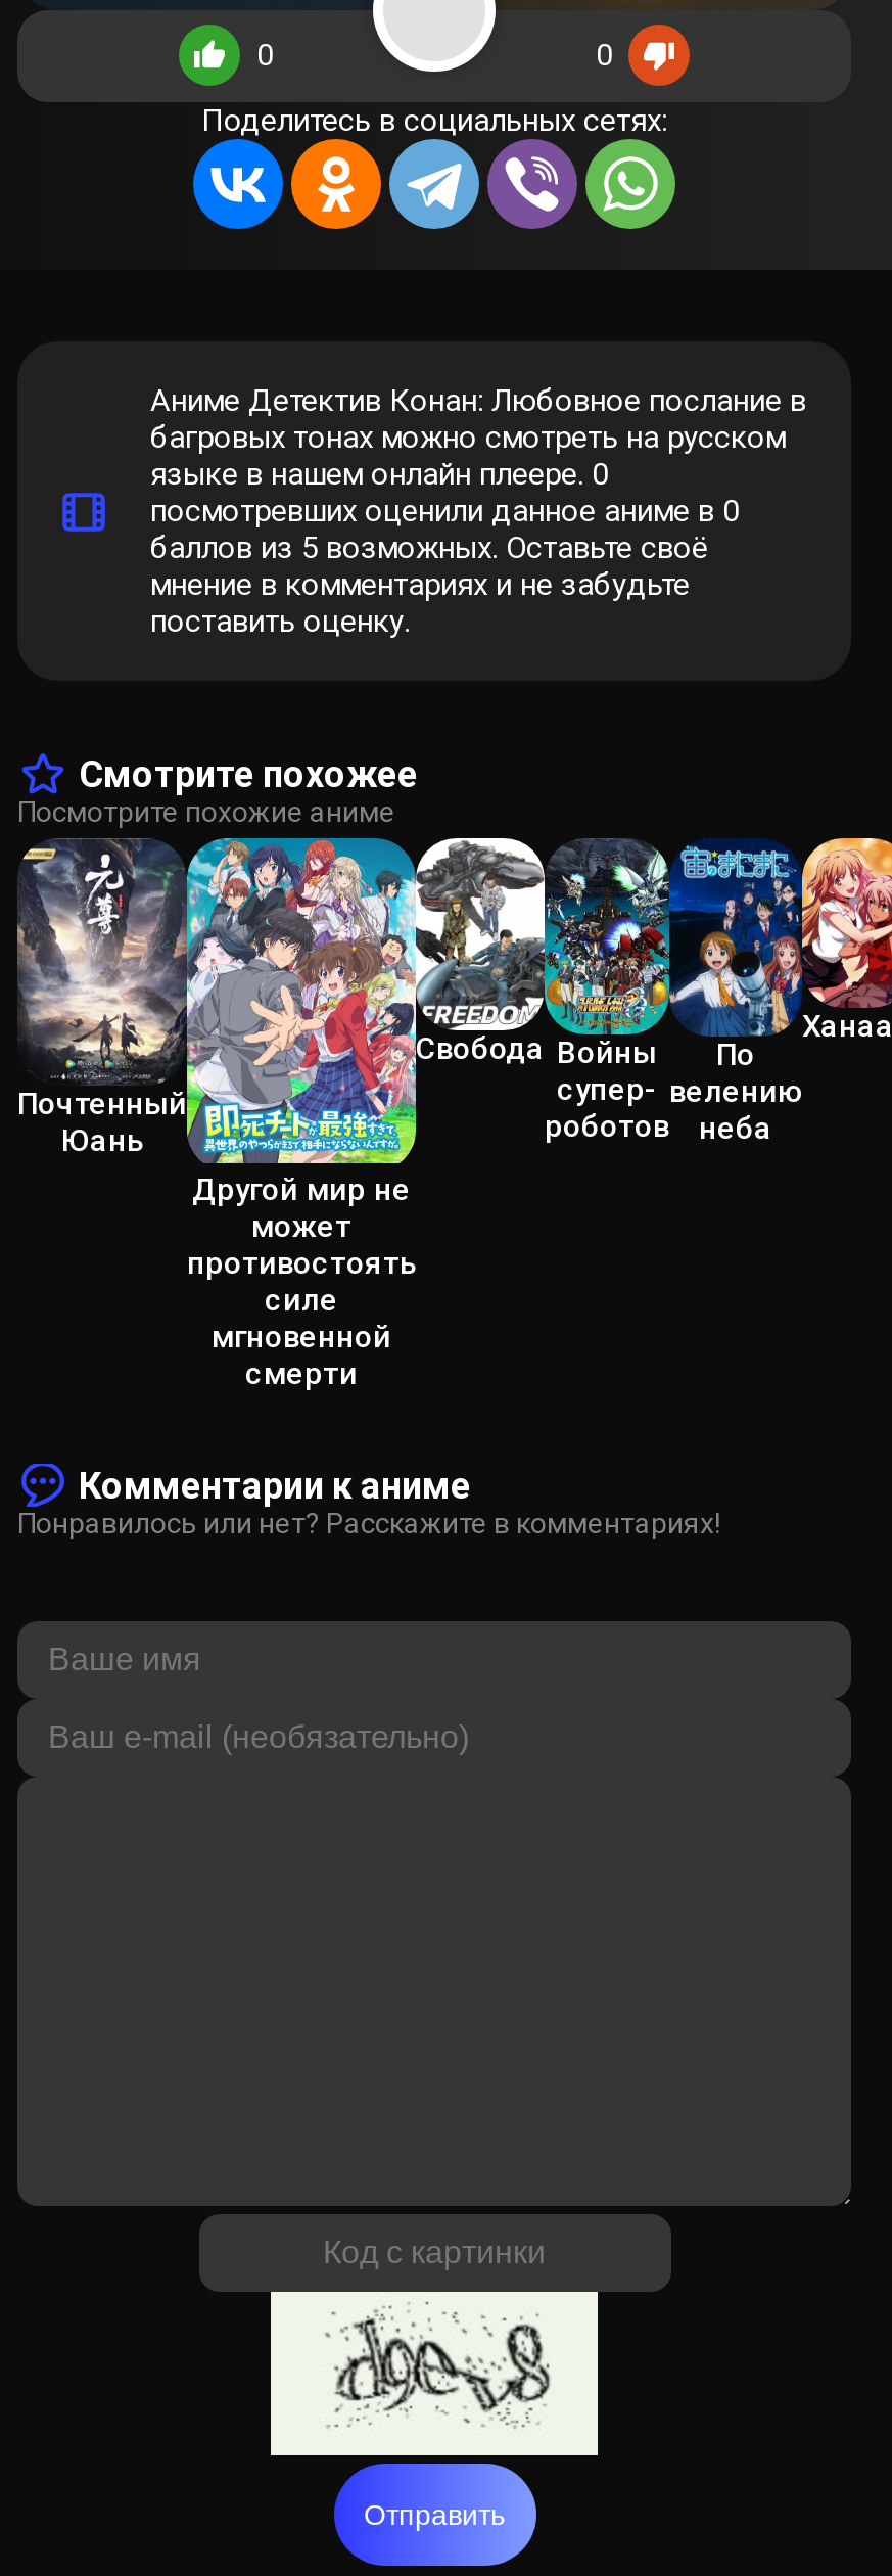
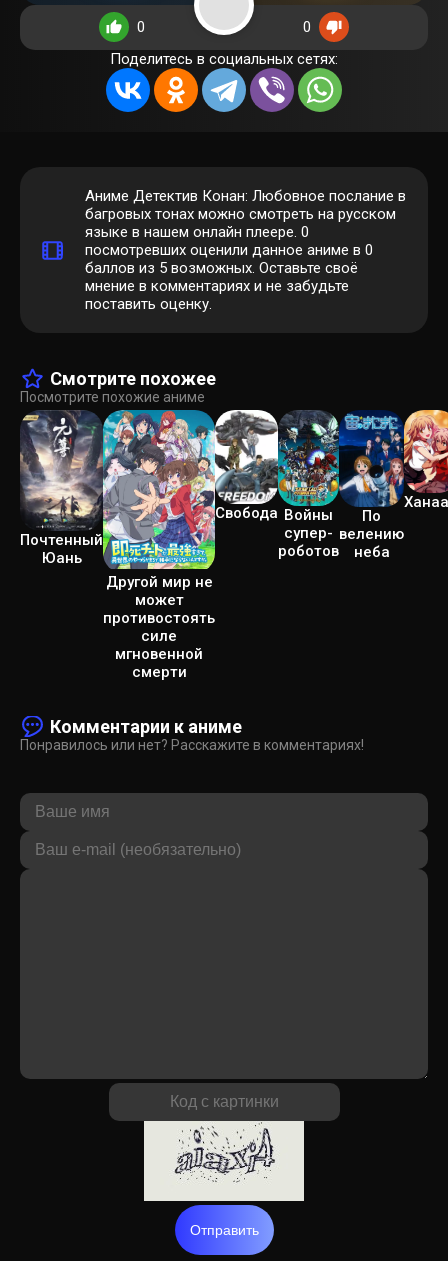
[326,2306,551,2423] [image] -> [174,1124,280,1183] [image]

